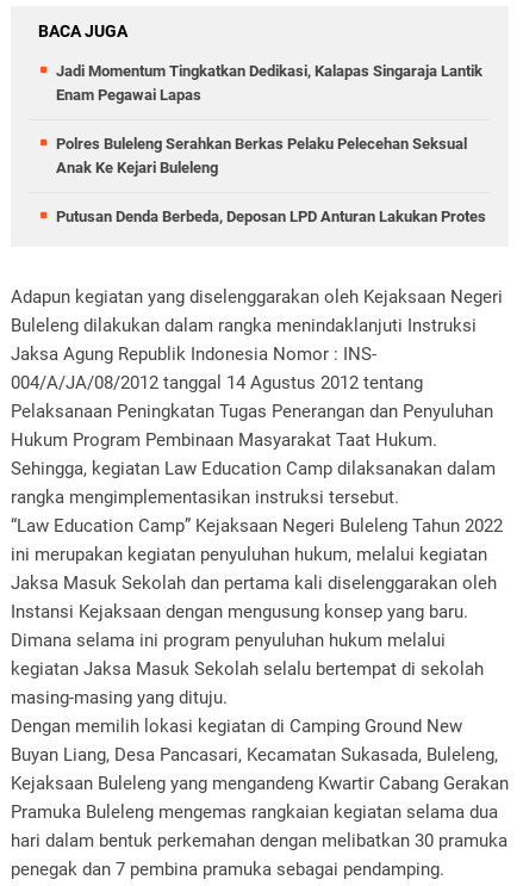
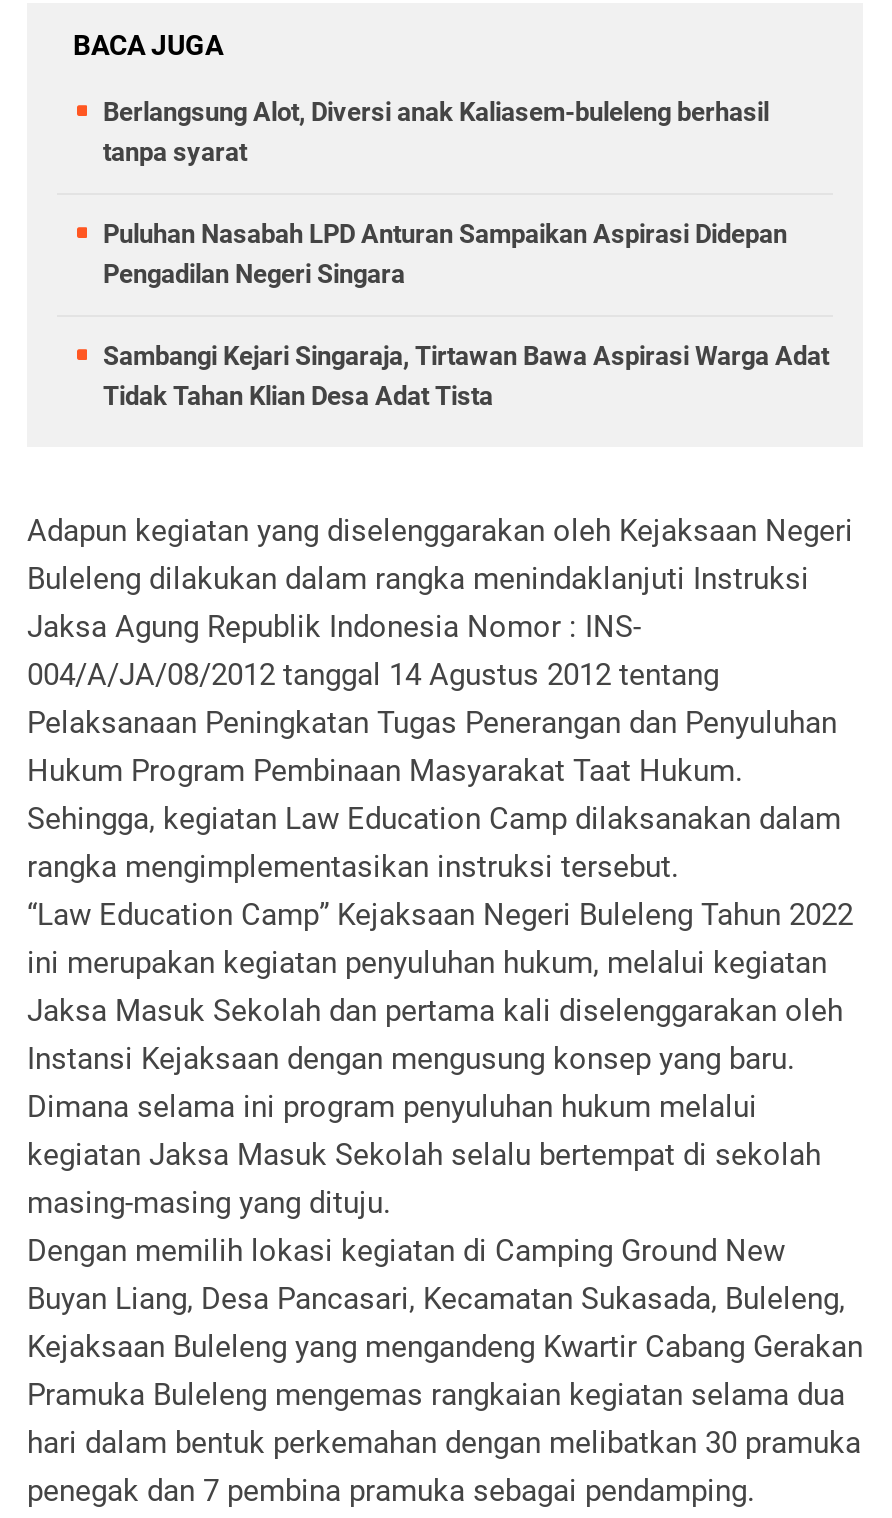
[56,62,482,104] Jadi Momentum Tingkatkan Dedikasi, Kalapas Singaraja Lantik | Enam Pegawai Lapas -> [103,97,769,167] Berlangsung Alot, Diversi anak Kaliasem-buleleng berhasil | tanpa syarat
[56,135,467,177] Polres Buleleng Serahkan Berkas Pelaku Pelecehan Seksual | Anak Ke Kejari Buleleng -> [103,219,787,289] Puluhan Nasabah LPD Anturan Sampaikan Aspirasi Didepan | Pengadilan Negeri Singara
[56,208,486,225] Putusan Denda Berbeda, Deposan LPD Anturan Lakukan Protes -> [103,341,829,411] Sambangi Kejari Singaraja, Tirtawan Bawa Aspirasi Warga Adat | Tidak Tahan Klian Desa Adat Tista

